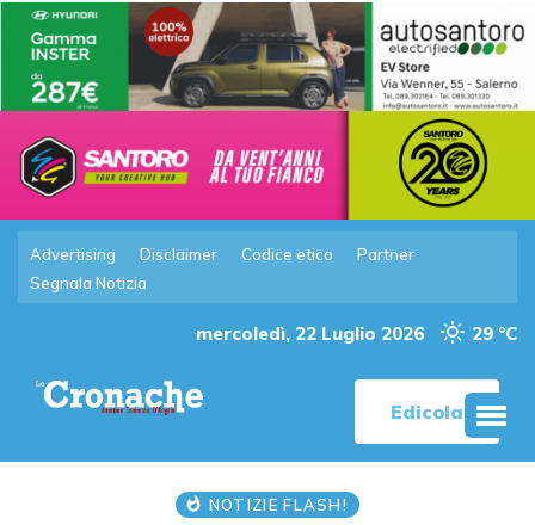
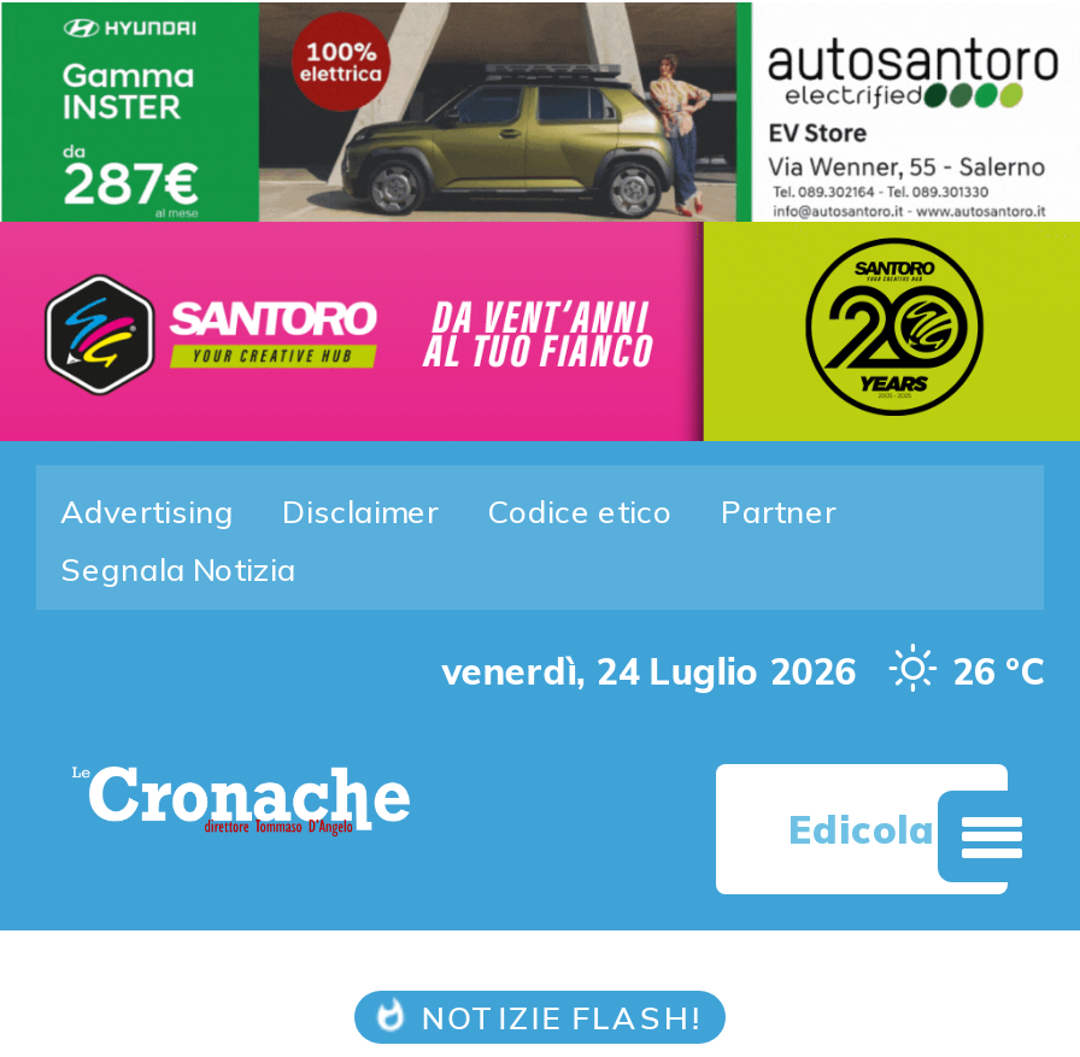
[196,322,424,345] mercoledì, 22 Luglio 2026 -> [442,648,856,694] venerdì, 24 Luglio 2026
[472,322,517,345] 29 °C -> [952,648,1044,694] 26 °C

